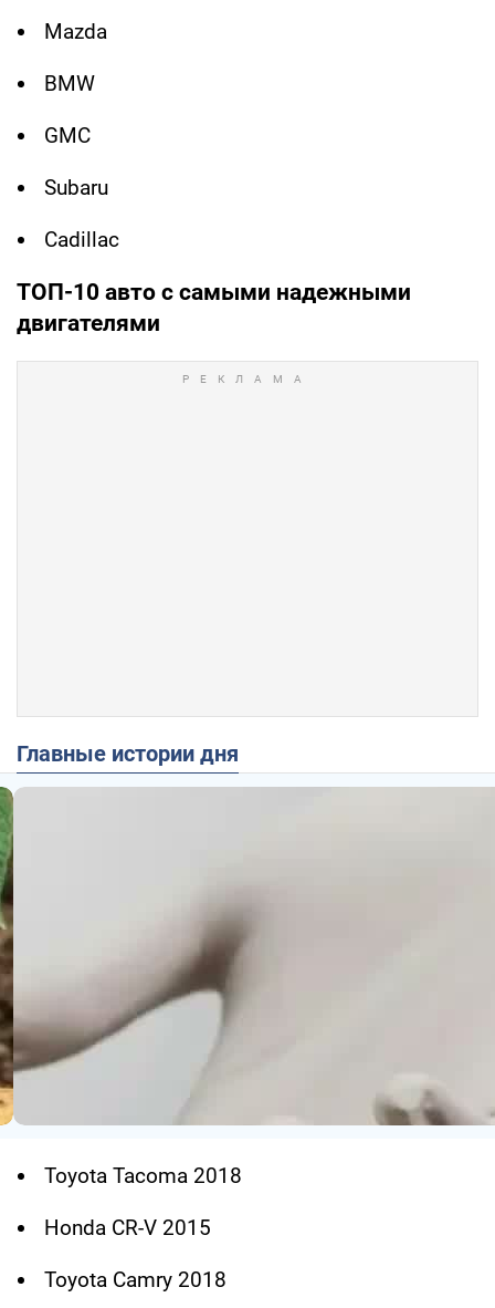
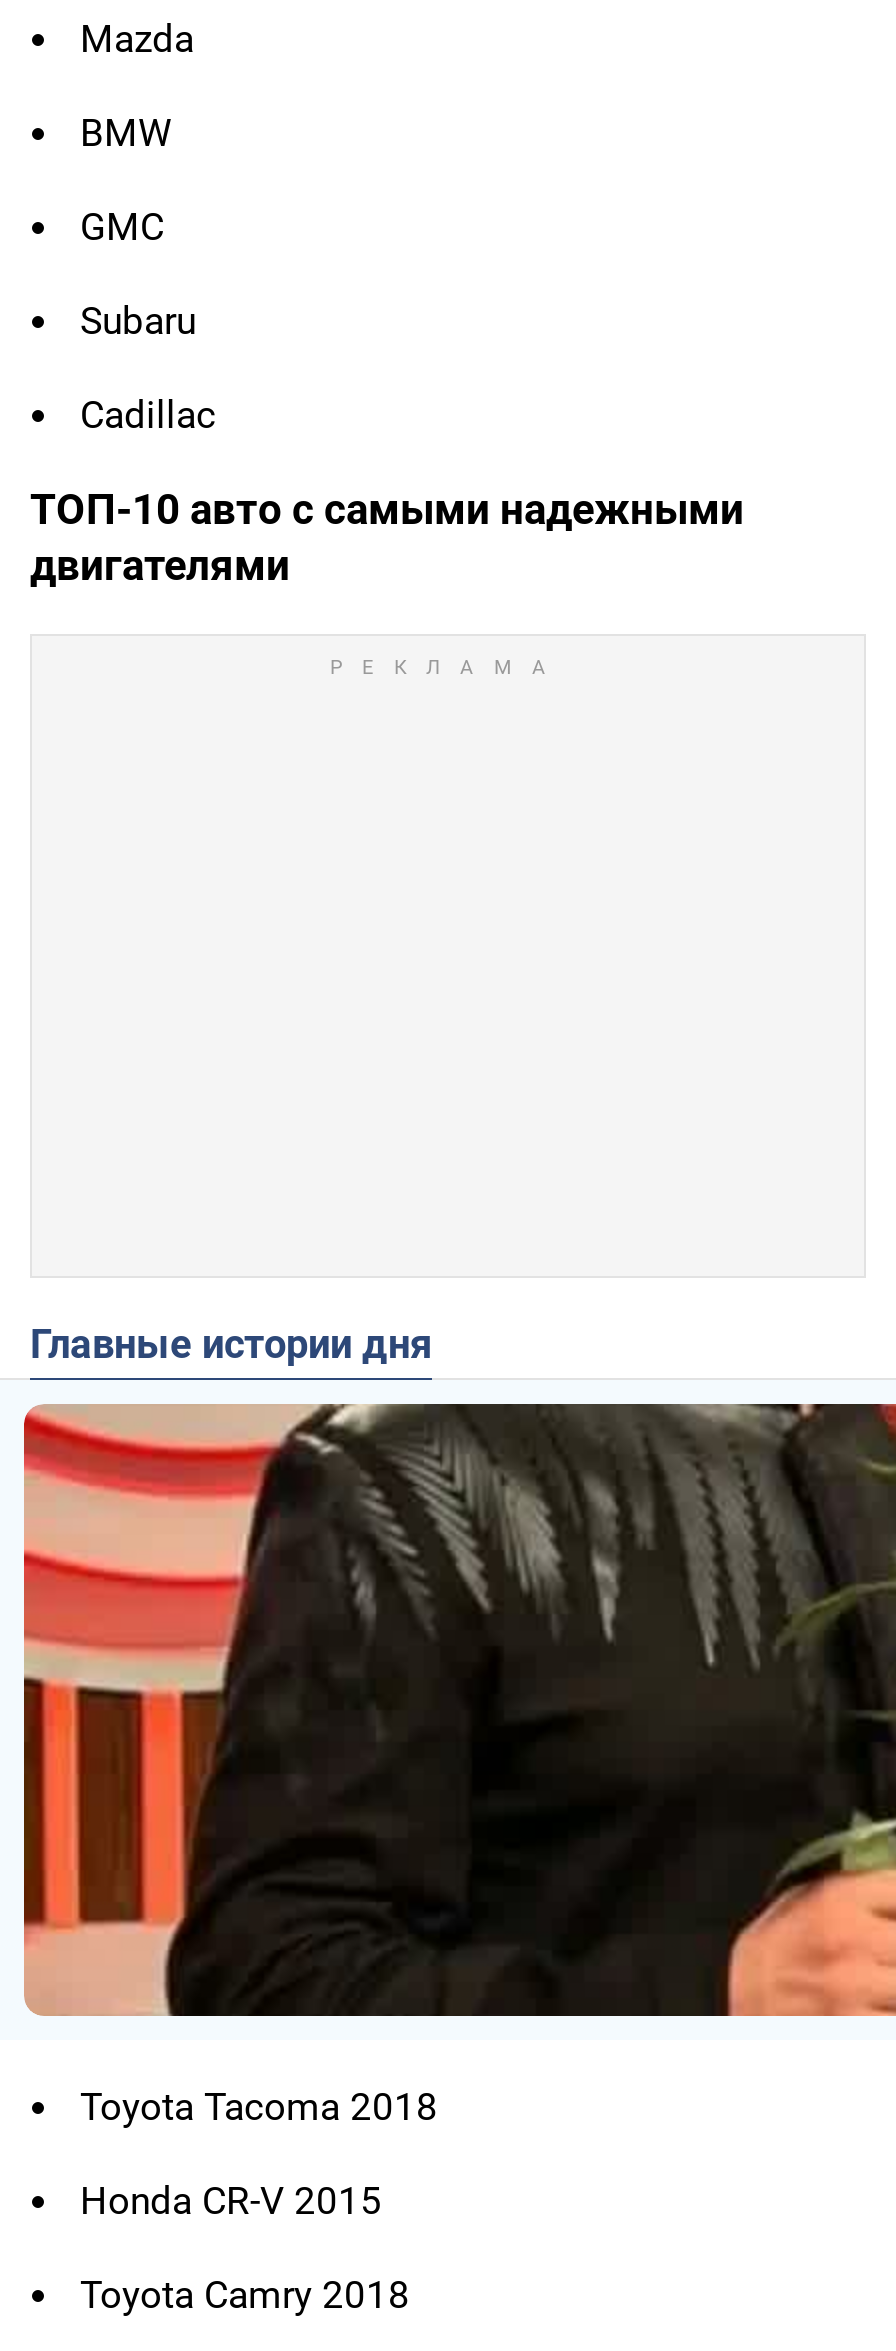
[3,786,492,1127] [image] -> [6,1402,890,2018] [image]

